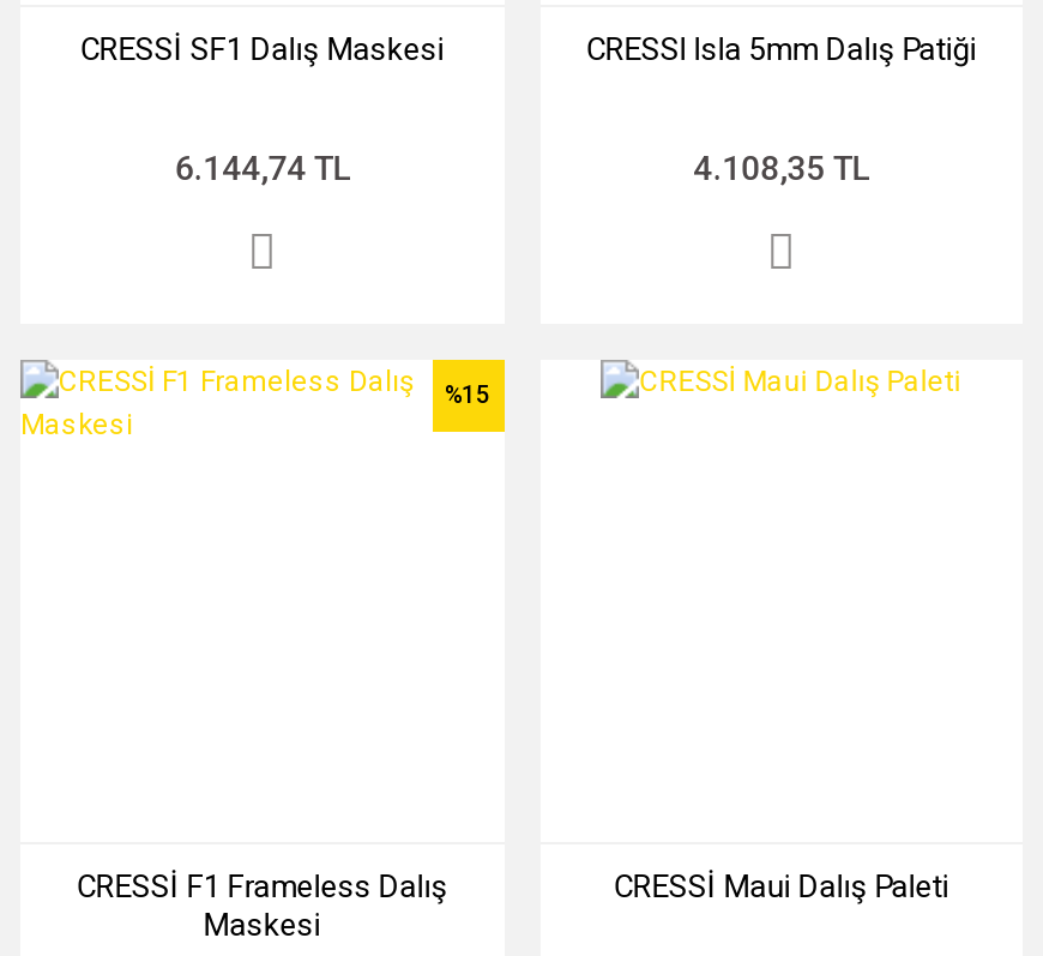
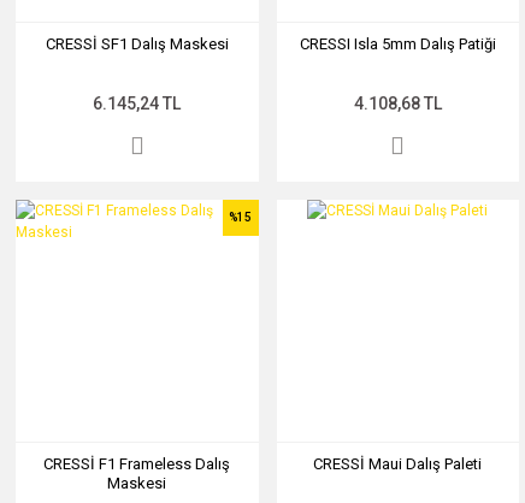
[174,148,349,186] 6.144,74 TL -> [93,93,181,113] 6.145,24 TL
[694,148,869,186] 4.108,35 TL -> [354,93,442,113] 4.108,68 TL

